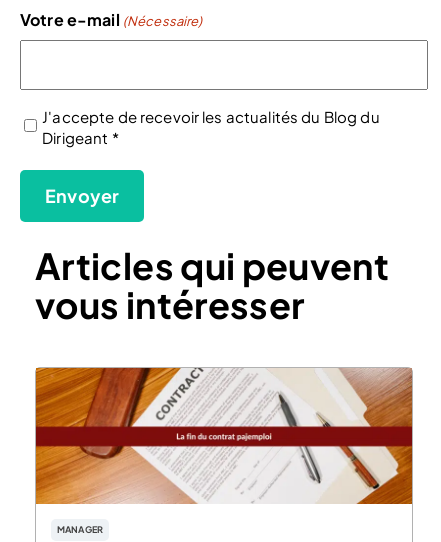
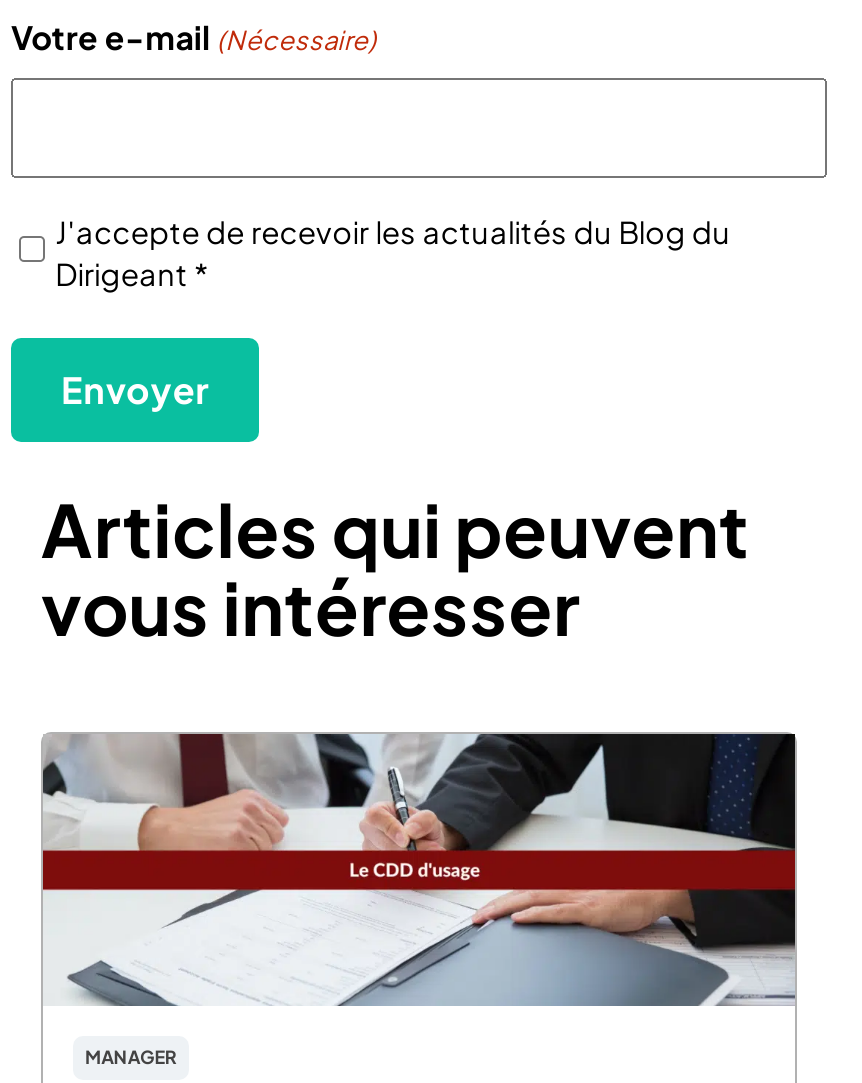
[35,367,413,505] [image] -> [41,730,797,1006] [image]

